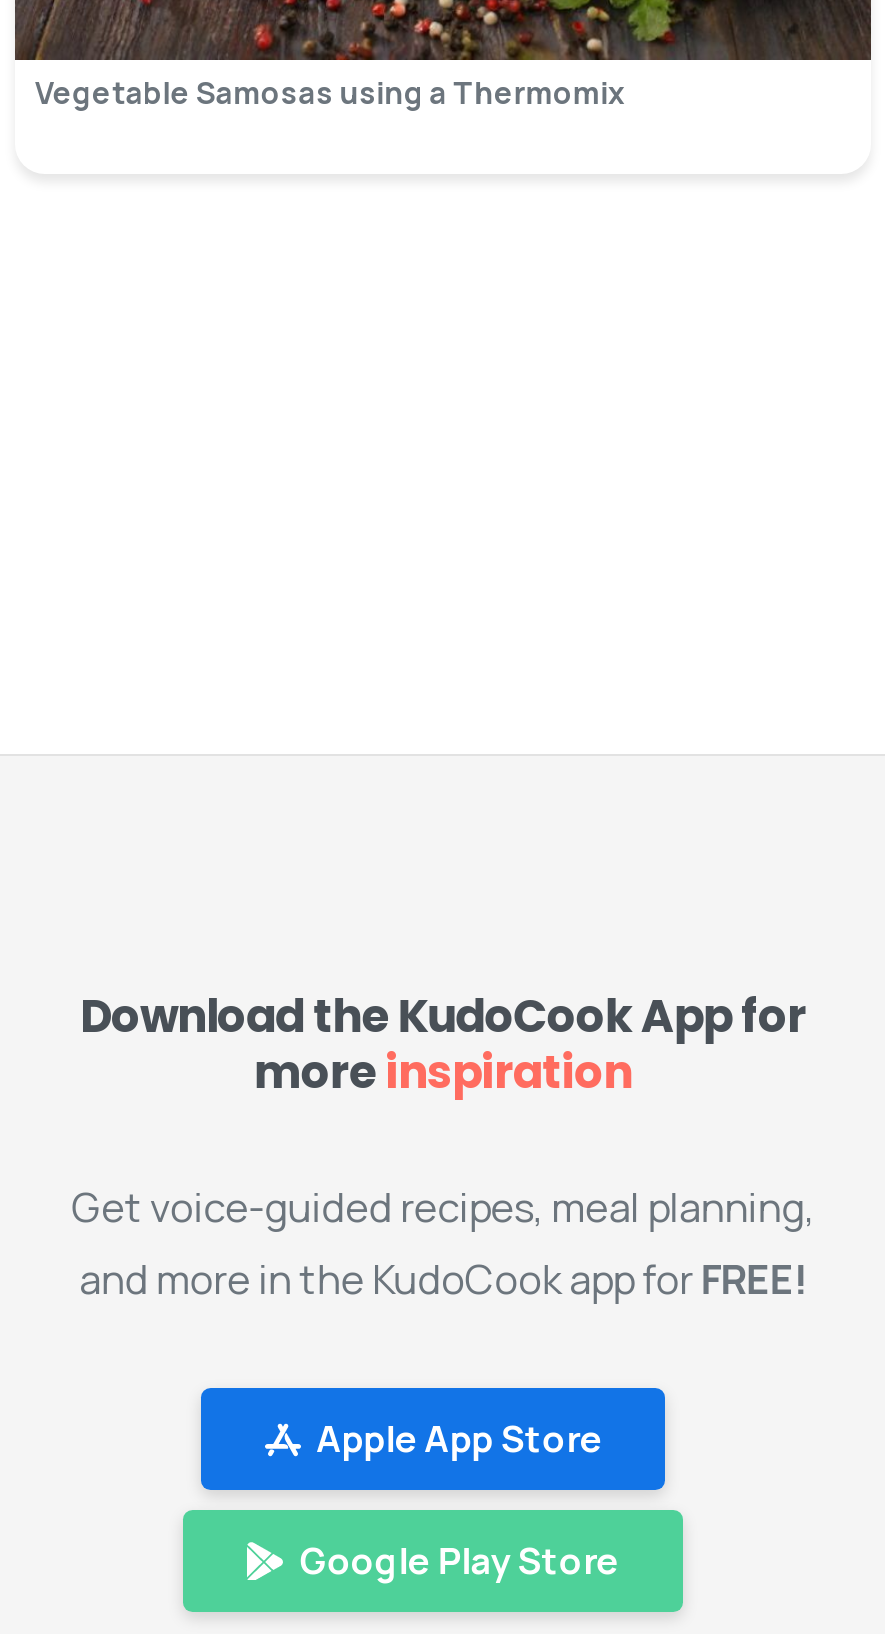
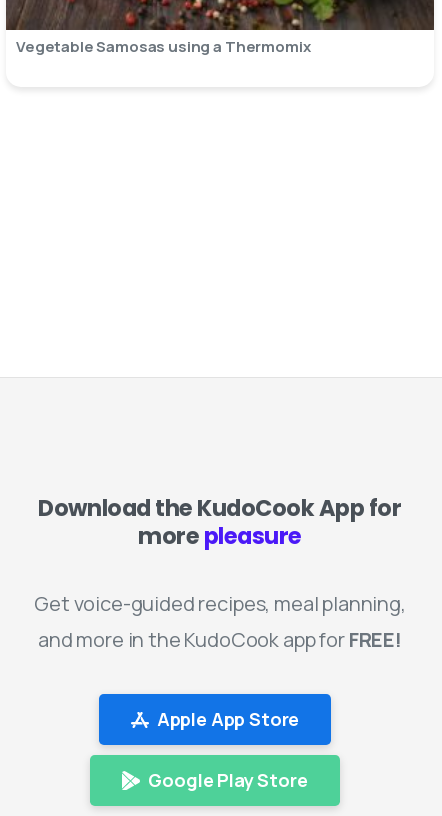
[254,1040,632,1104] more inspiration -> [138,520,302,552] more pleasure

